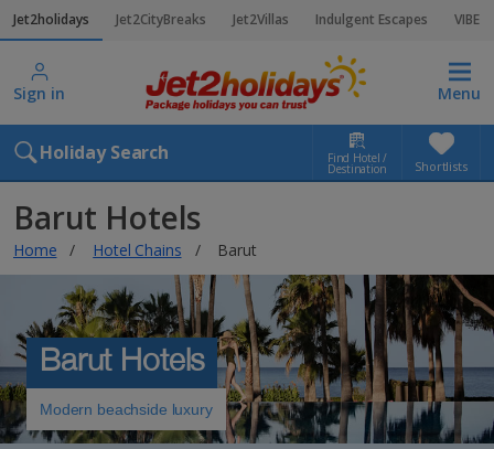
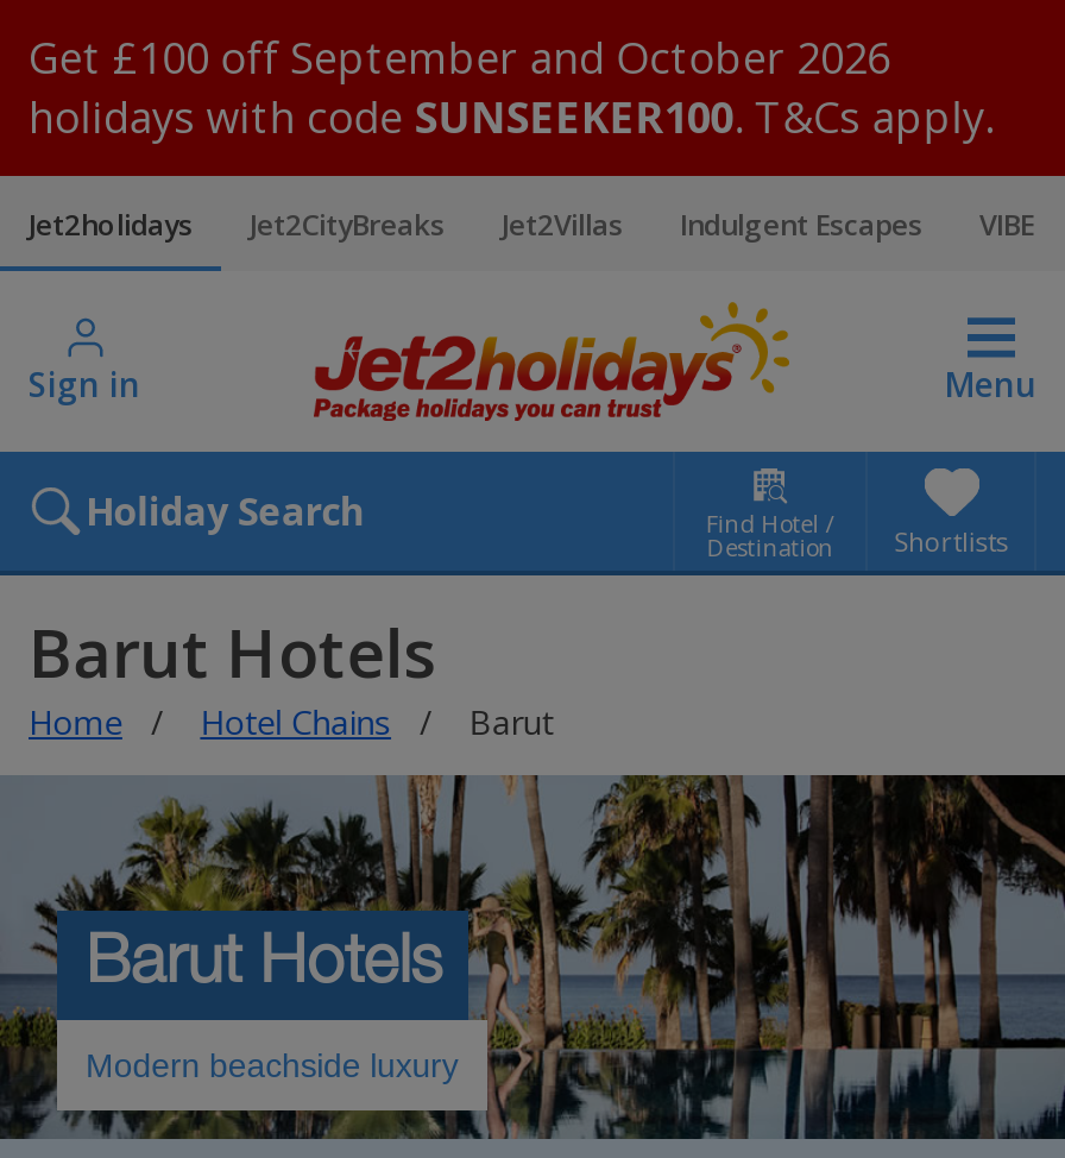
none -> [29,29,993,145] Get £100 off September and October 2026 | holidays with code SUNSEEKER100. T&Cs apply.

